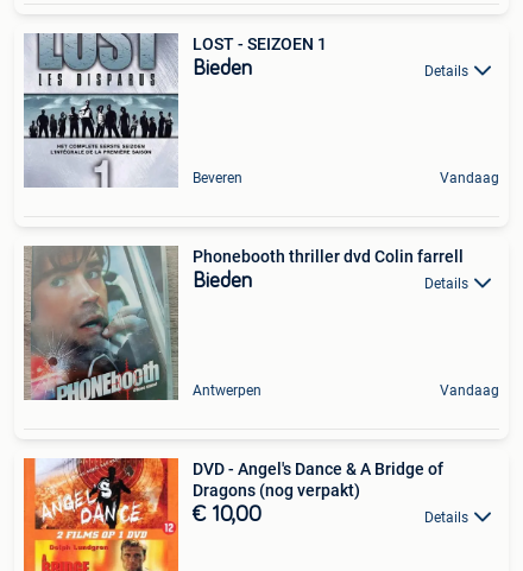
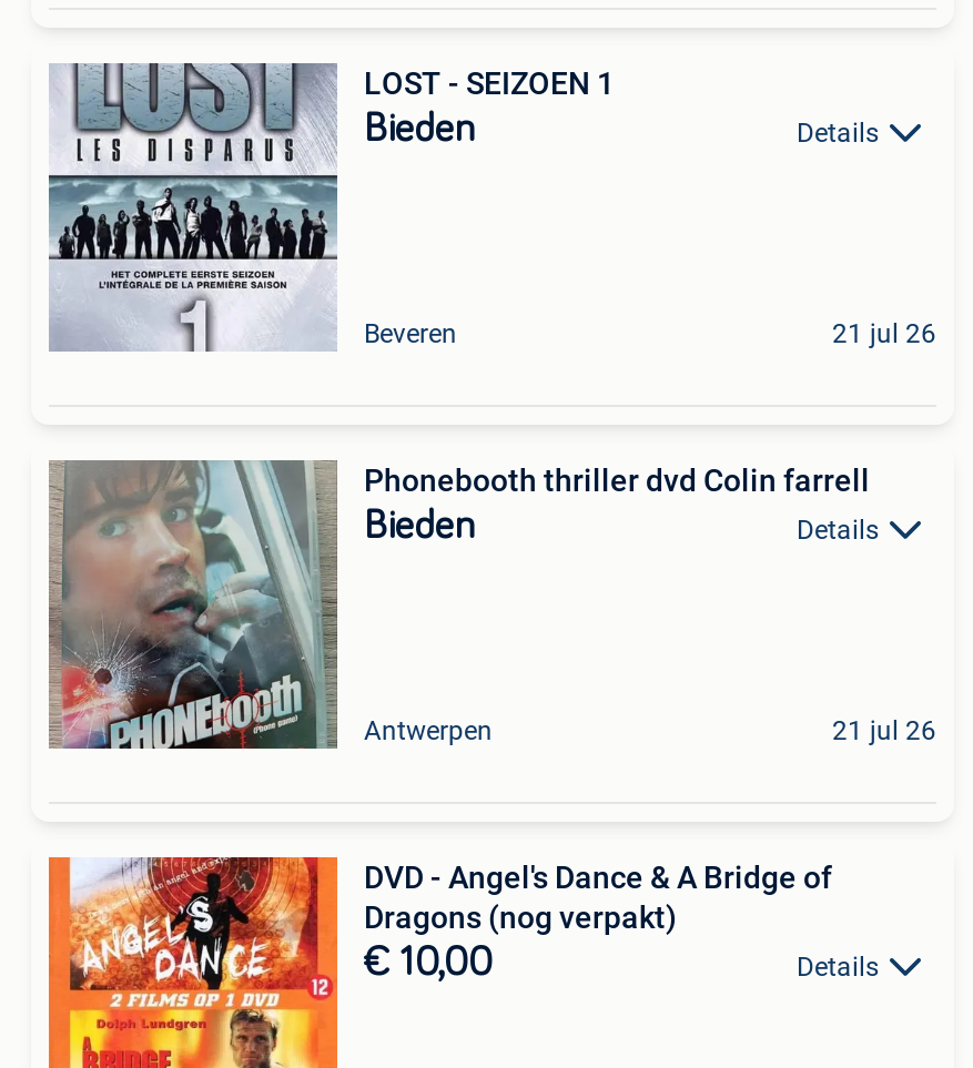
[440,170,499,187] Vandaag -> [832,319,936,350] 21 jul 26
[440,383,499,399] Vandaag -> [832,716,936,747] 21 jul 26

